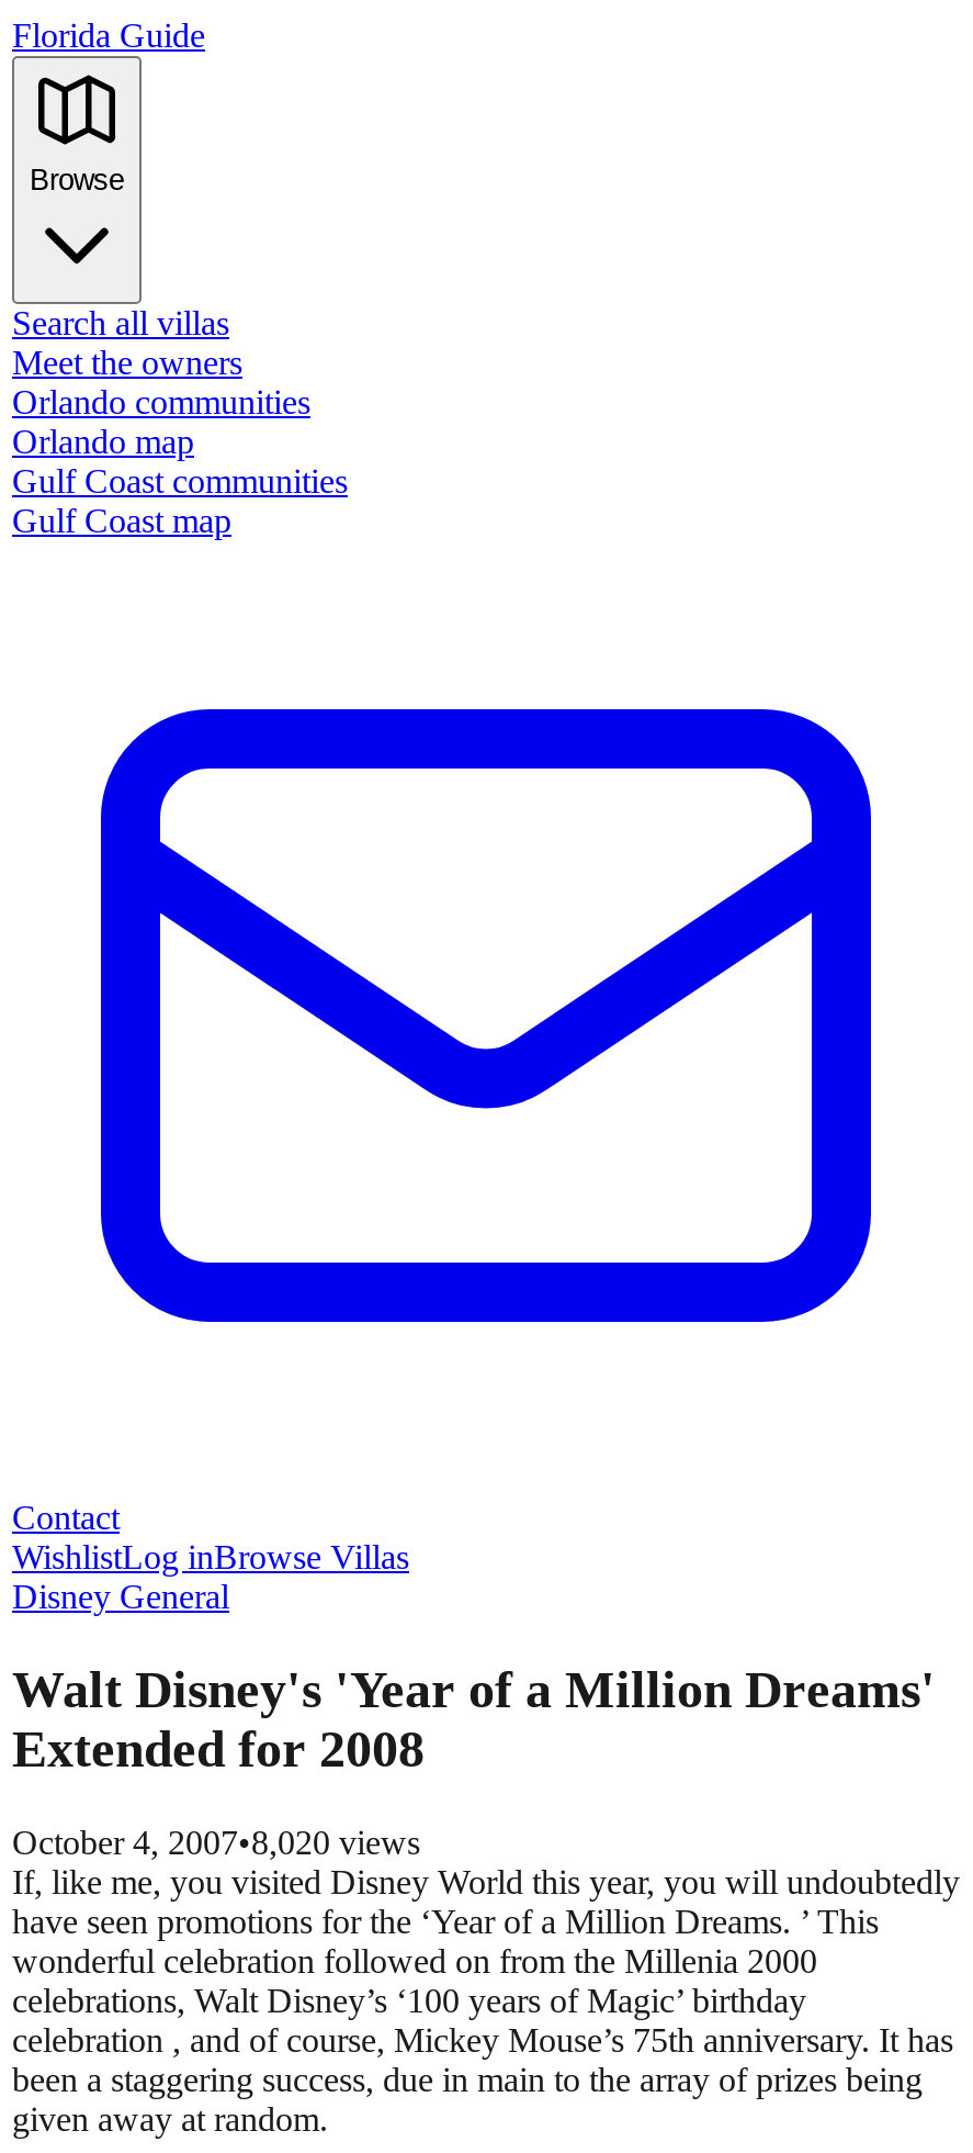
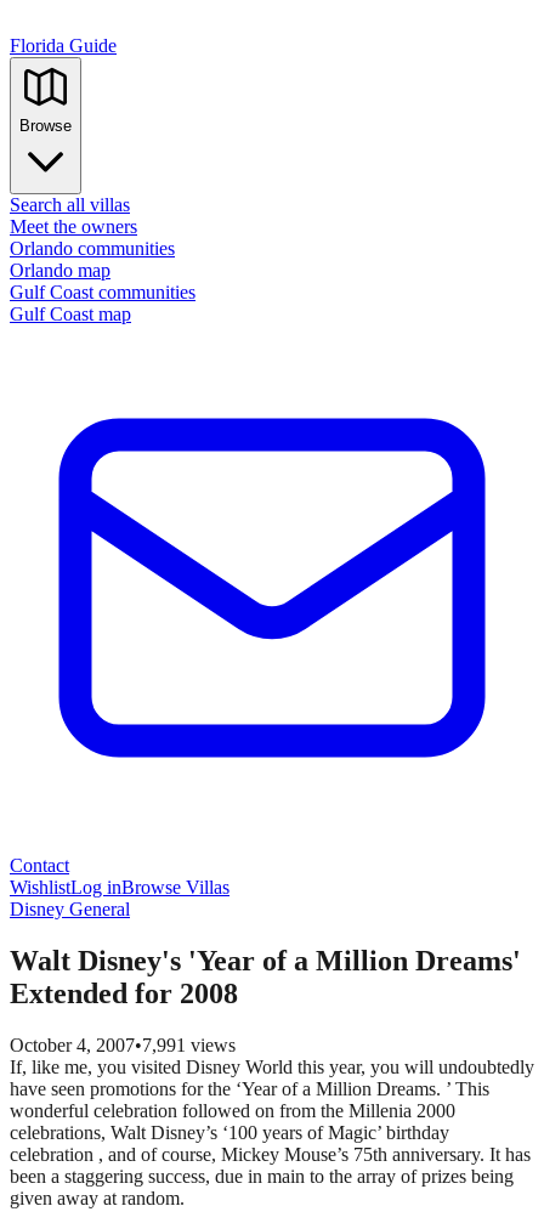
[12,1823,420,1861] October 4, 2007•8,020 views -> [10,1035,236,1055] October 4, 2007•7,991 views

